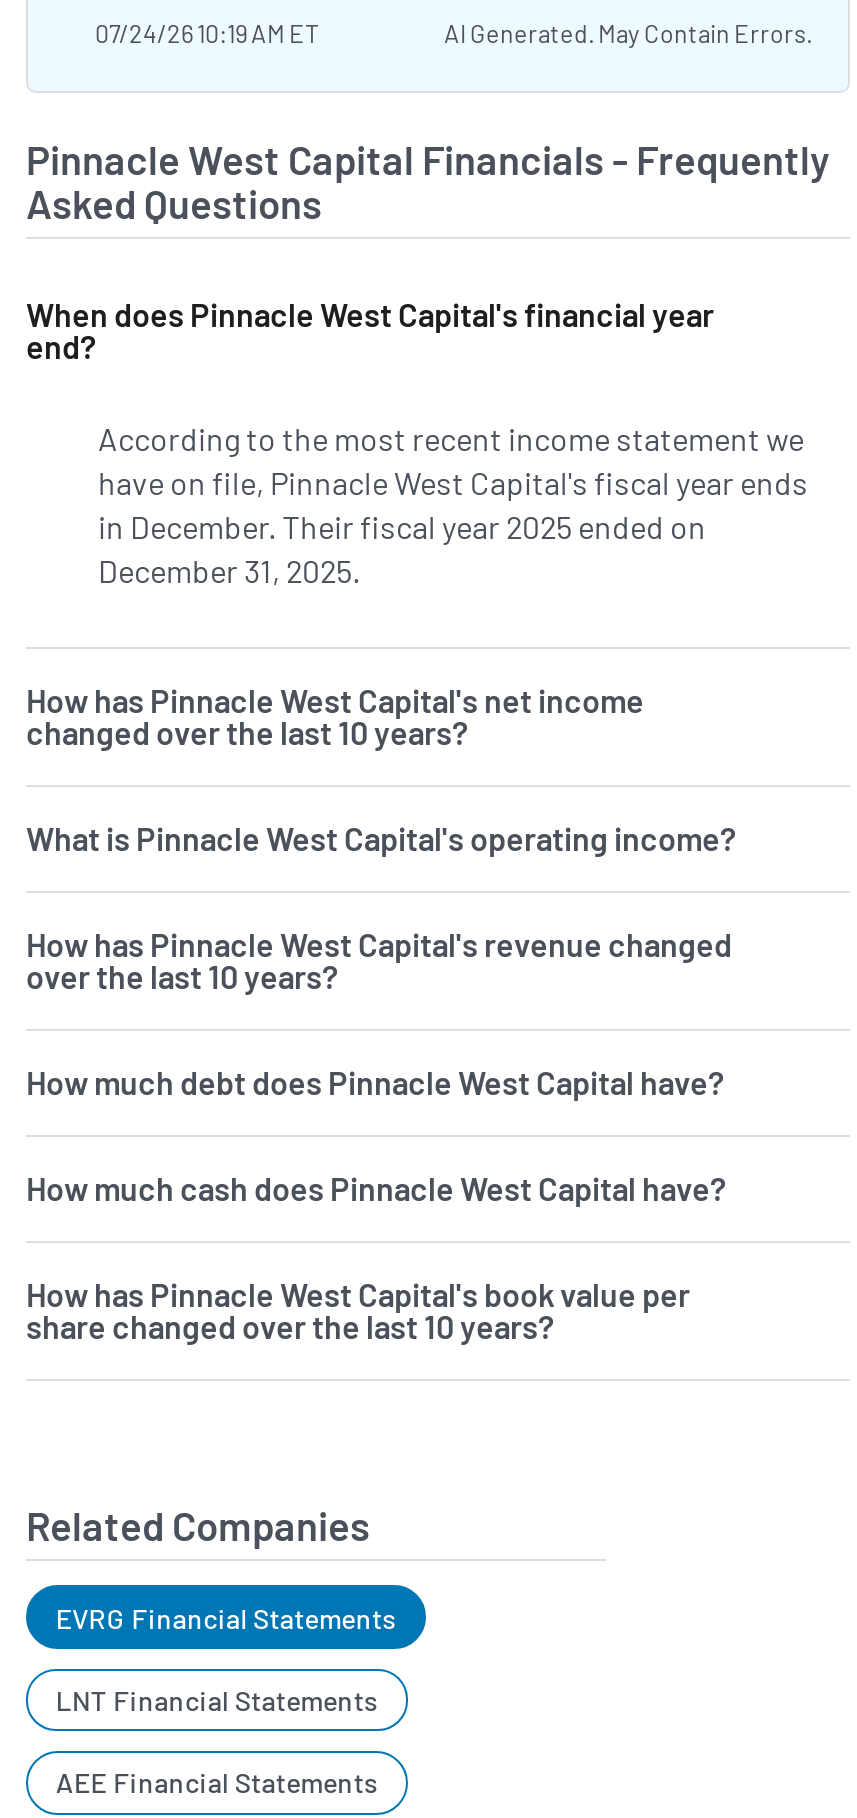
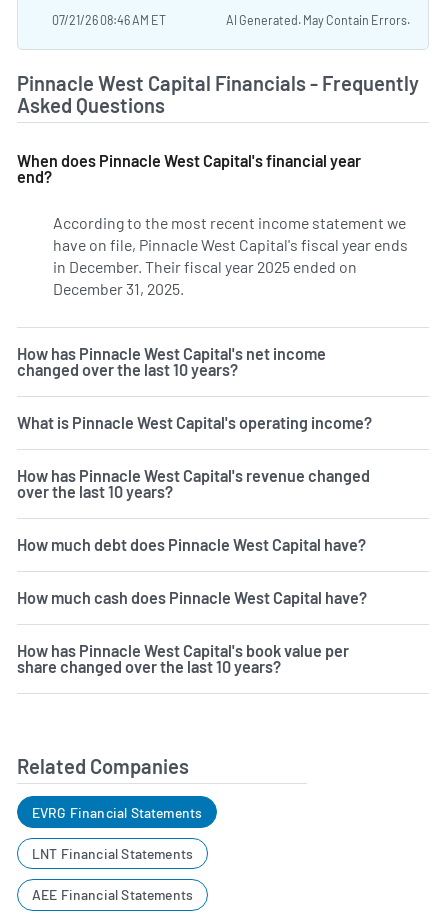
[95,19,319,47] 07/24/26 10:19 AM ET -> [51,13,165,27] 07/21/26 08:46 AM ET

